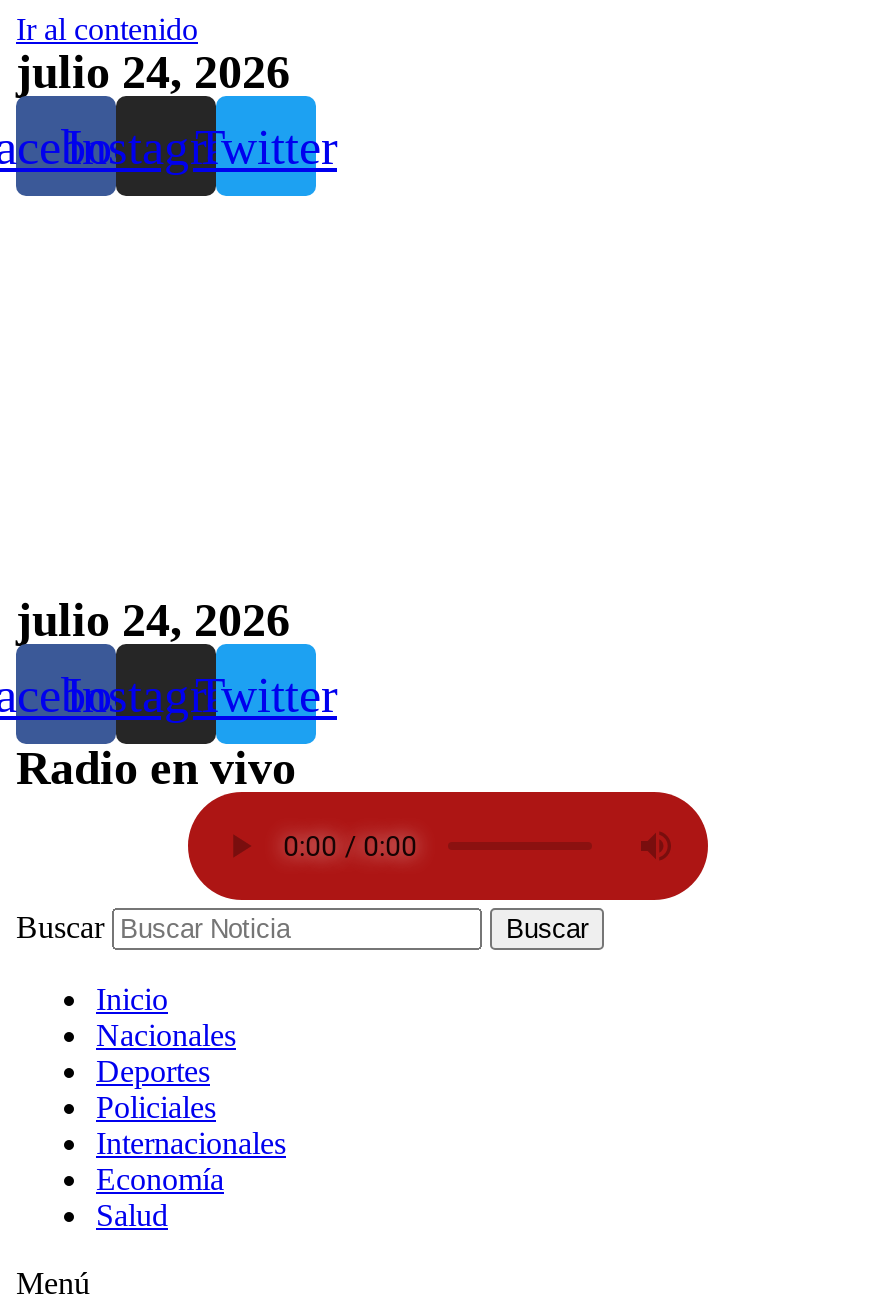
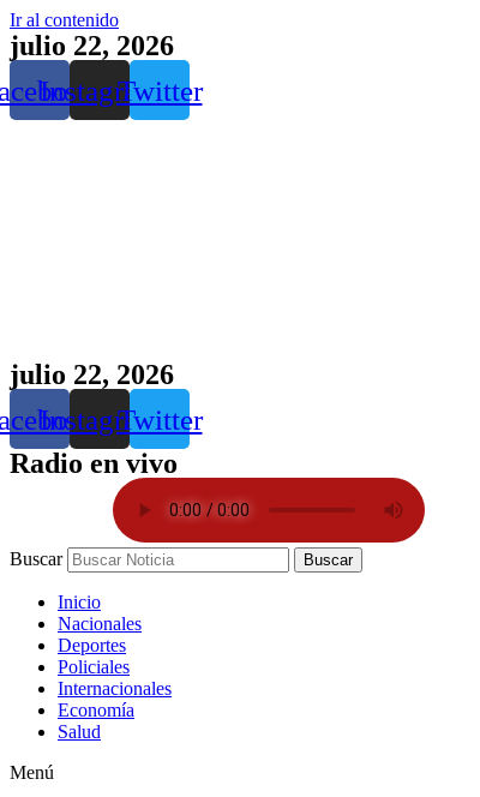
[16,46,290,98] julio 24, 2026 -> [10,30,174,61] julio 22, 2026
[16,594,290,646] julio 24, 2026 -> [10,359,174,390] julio 22, 2026

